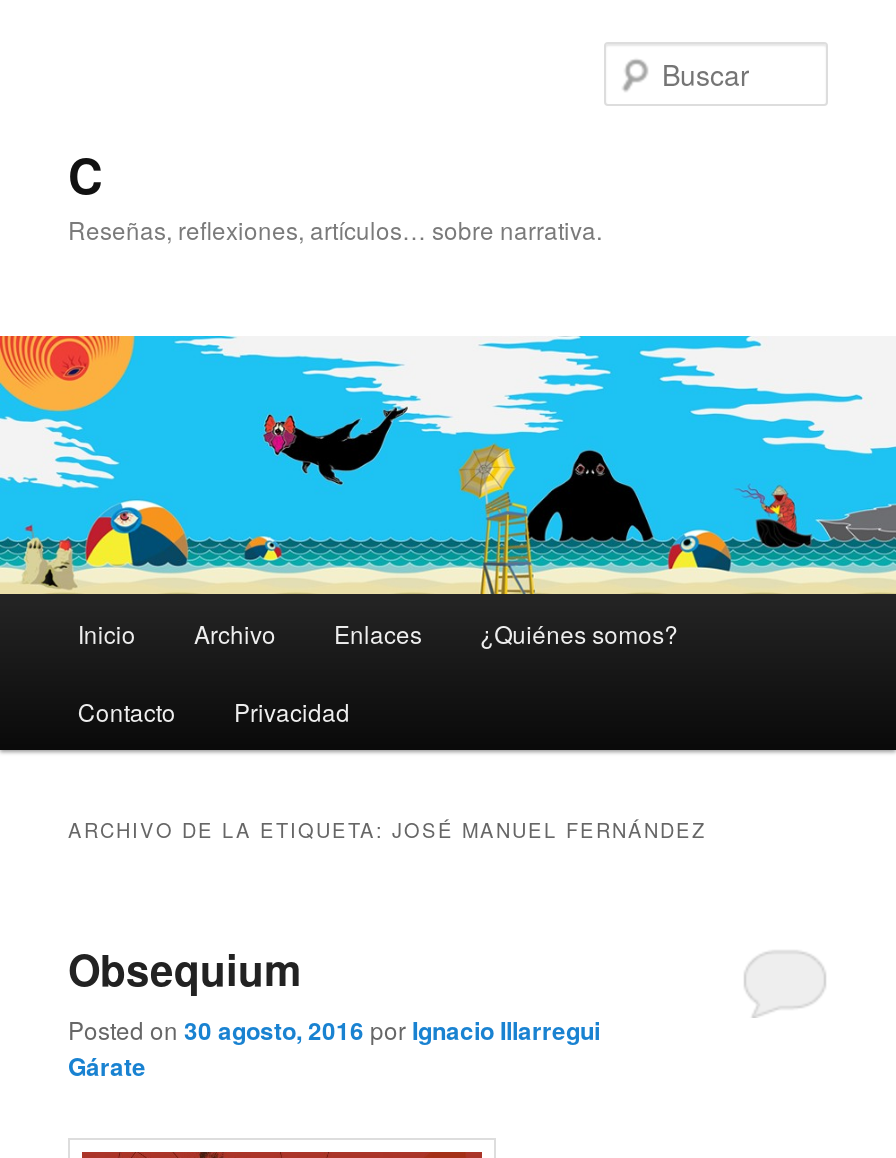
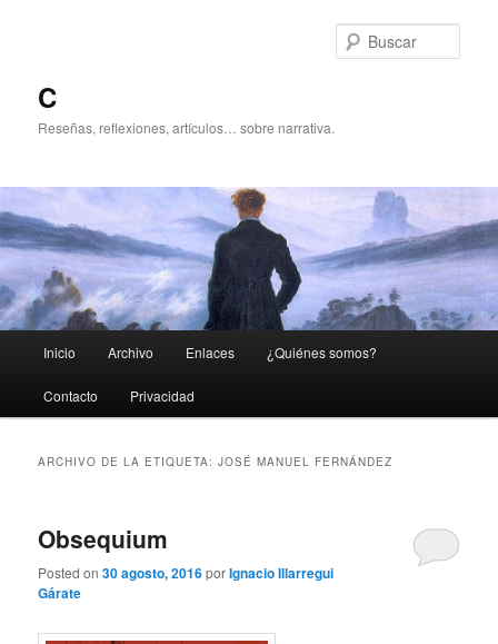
[6,334,890,596] [image] -> [3,187,495,331] [image]

